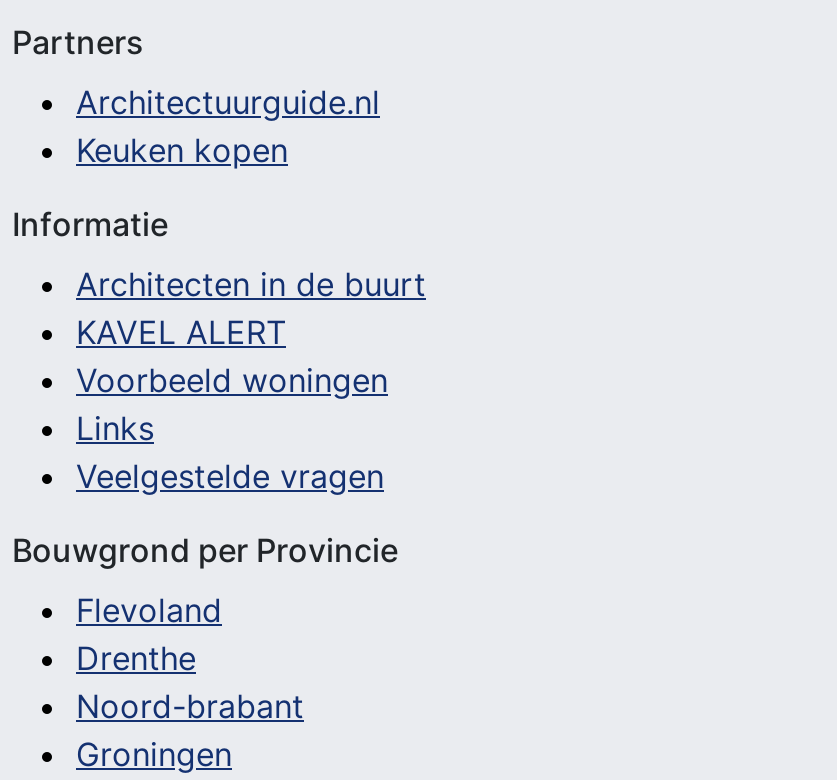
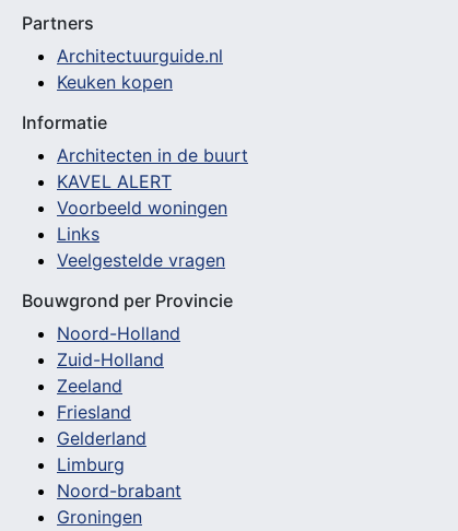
[76,589,222,677] Flevoland | Drenthe -> [57,322,180,475] Noord-Holland | Zuid-Holland | Zeeland | Friesland | Gelderland | Limburg

